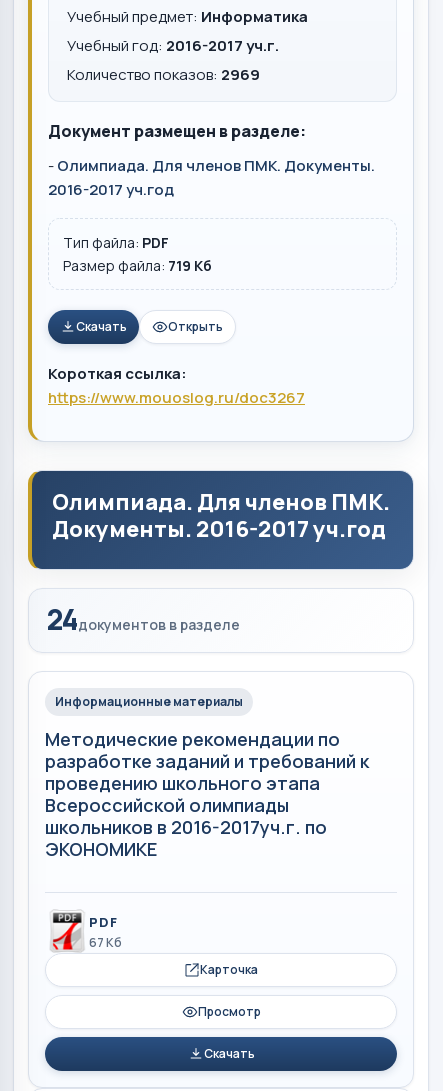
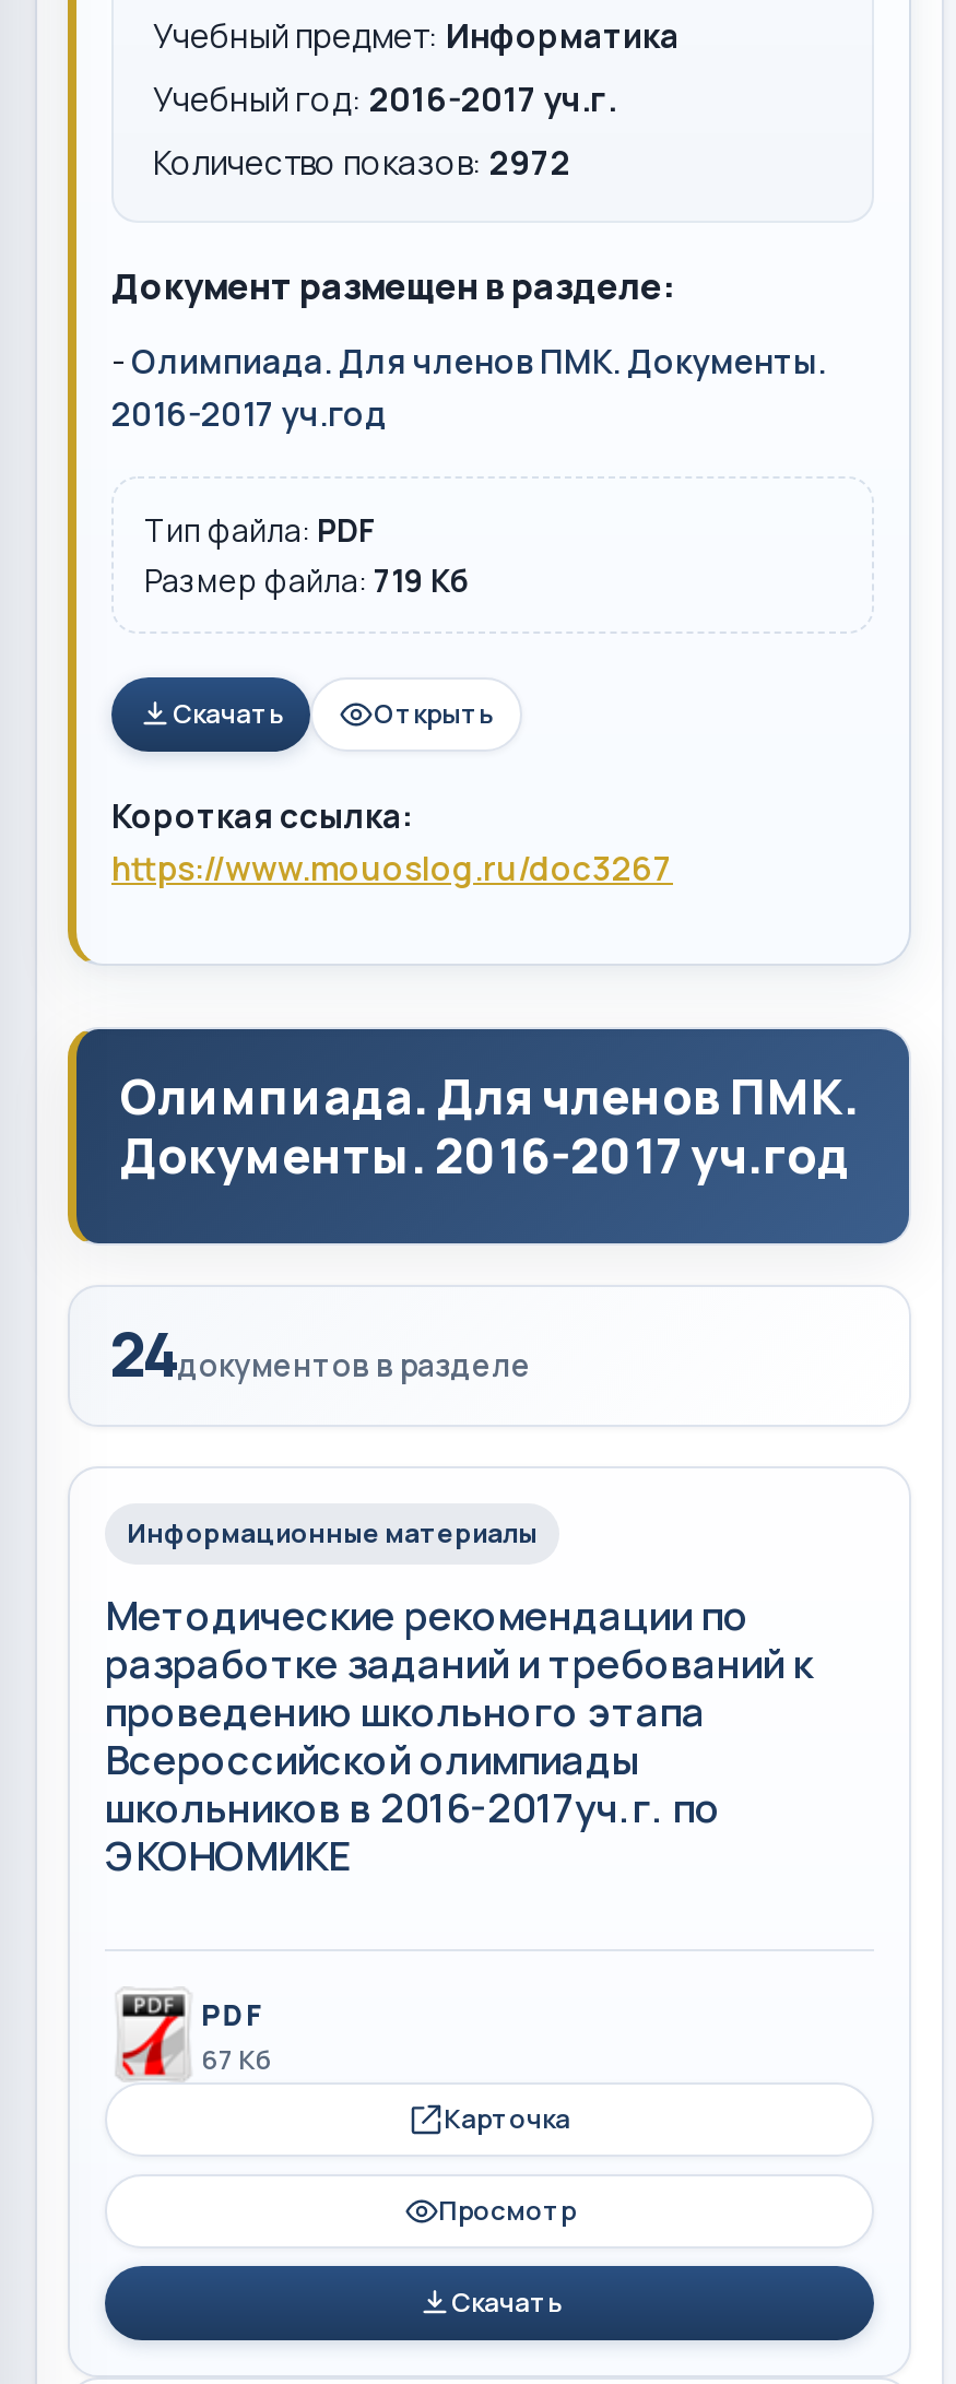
[67,64,260,85] Количество показов: 2969 -> [153,140,570,186] Количество показов: 2972

